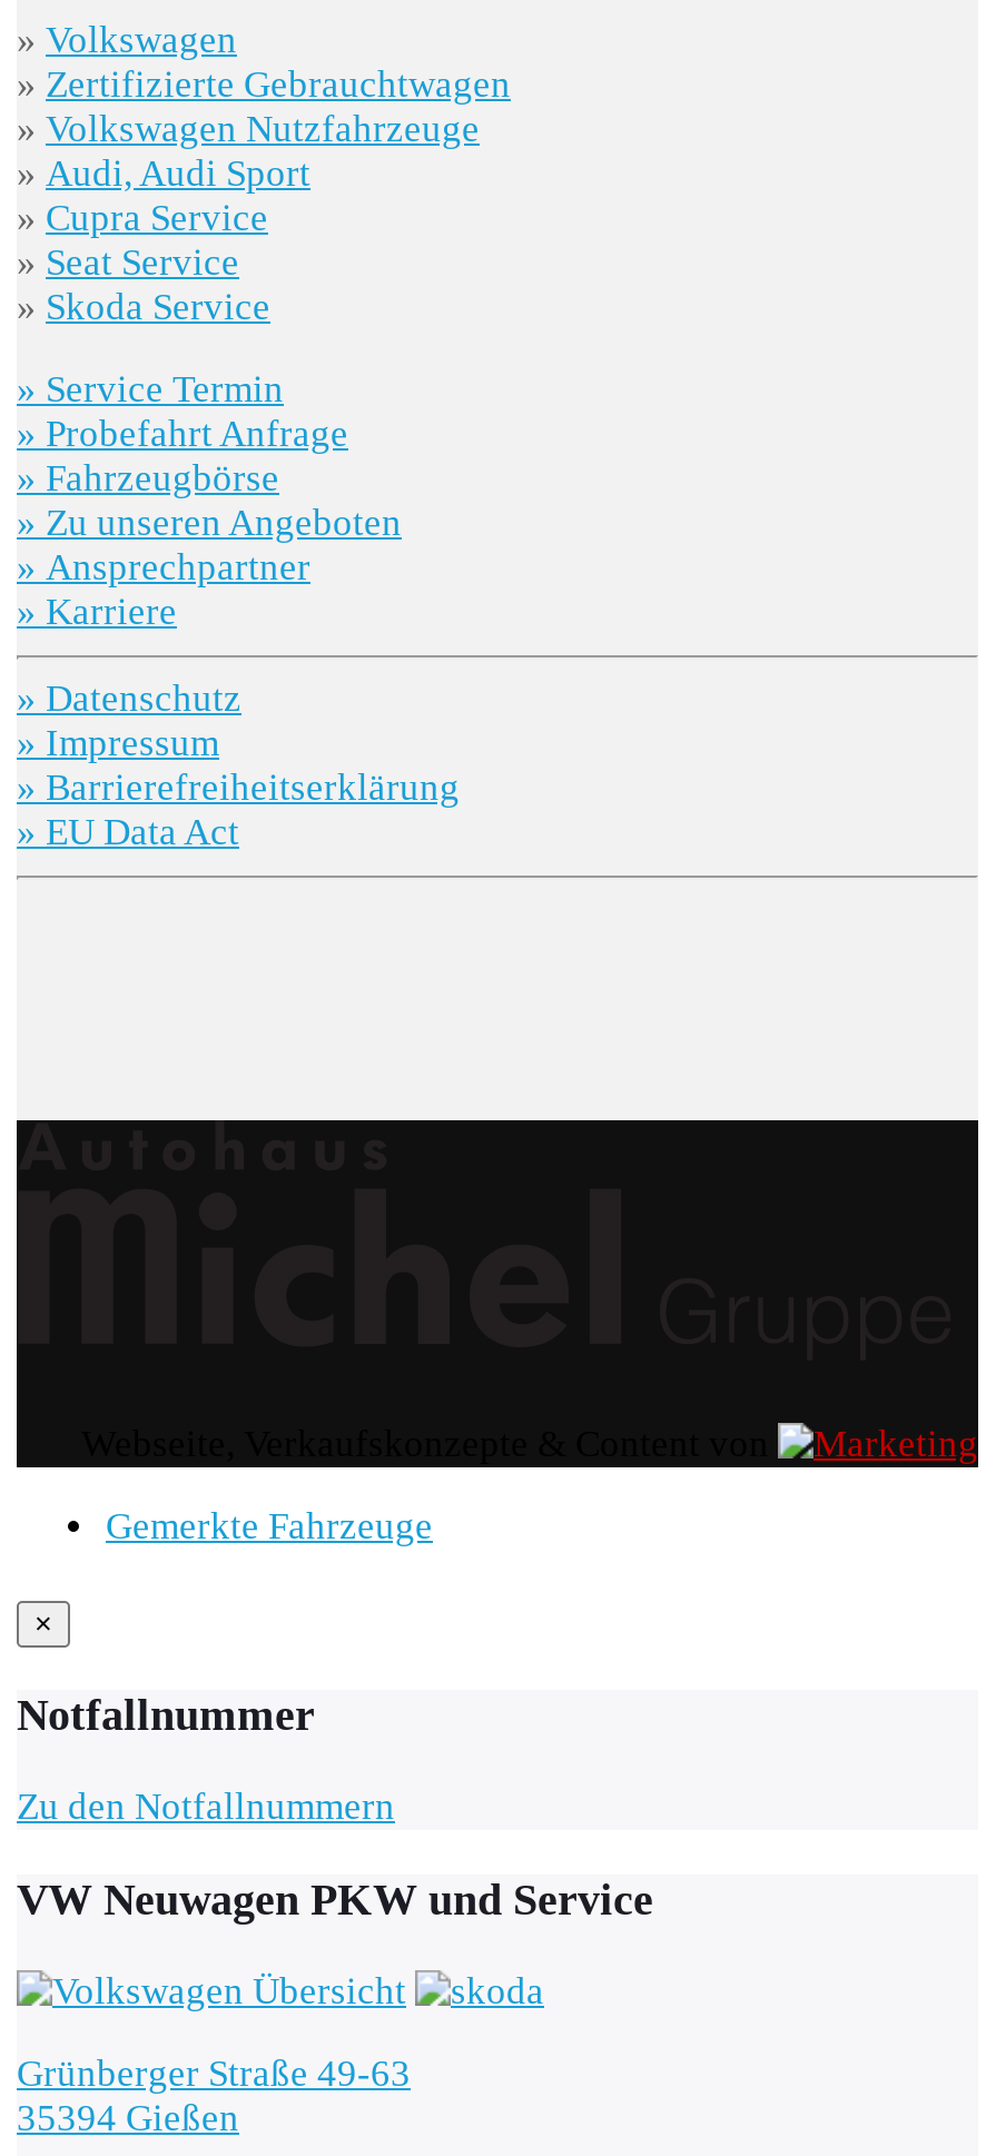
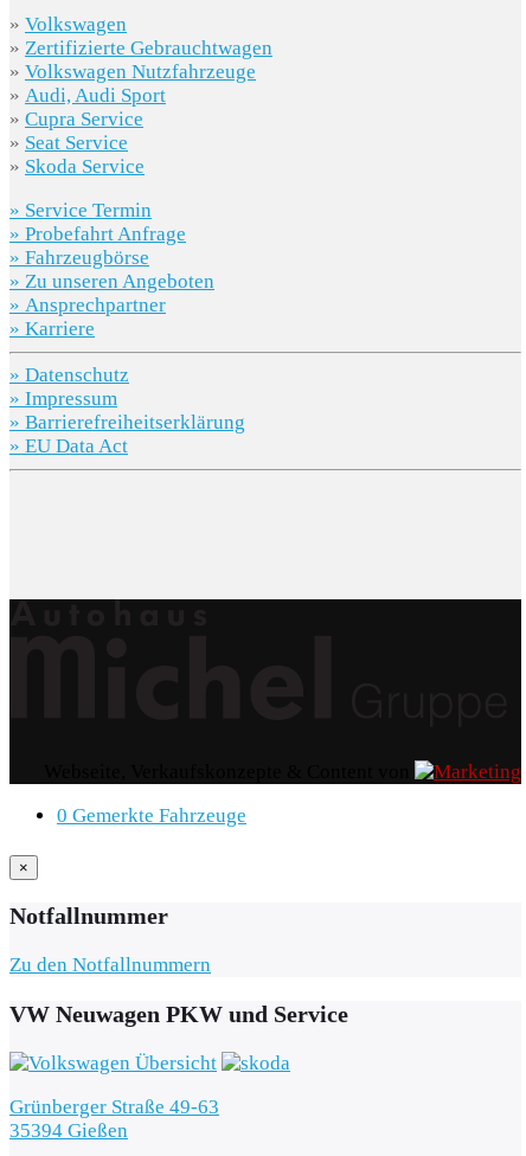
[106,1505,433,1547] Gemerkte Fahrzeuge -> [57,804,246,827] 0 Gemerkte Fahrzeuge

